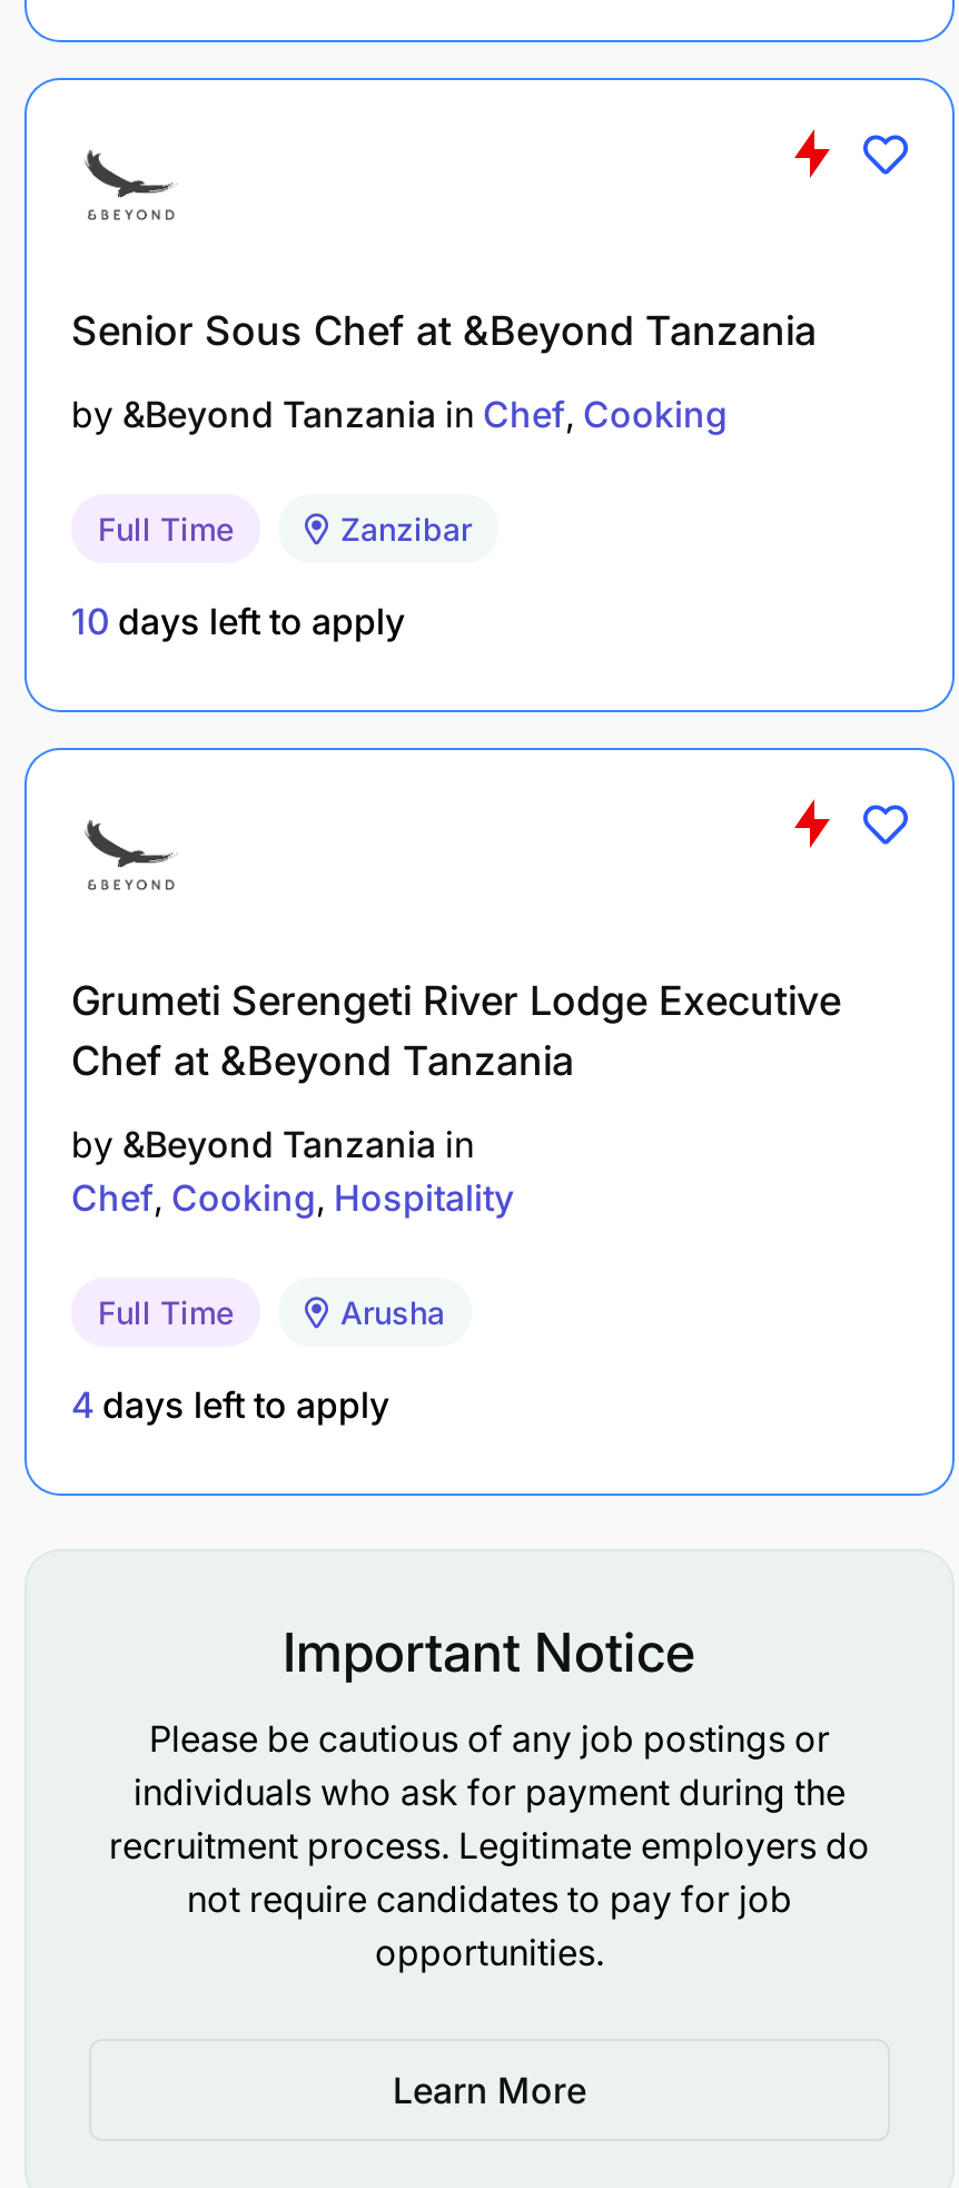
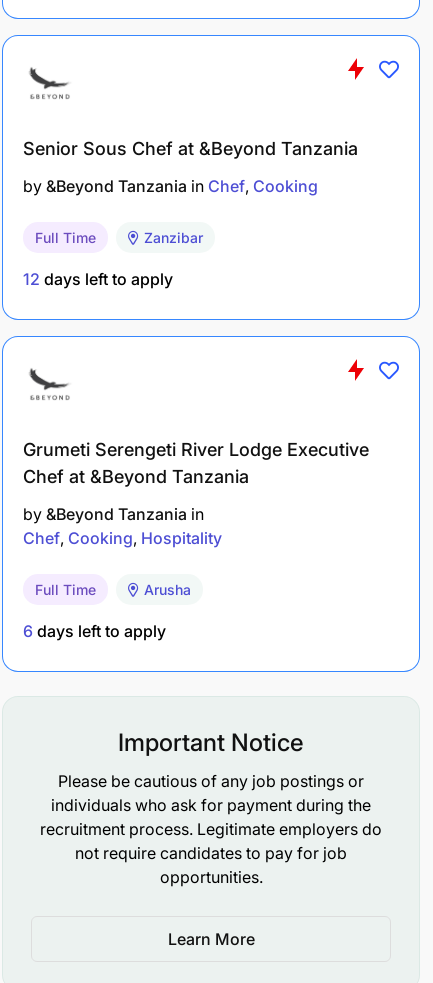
[71,598,405,643] 10 days left to apply -> [23,269,173,289] 12 days left to apply
[71,1382,389,1426] 4 days left to apply -> [23,621,166,641] 6 days left to apply

